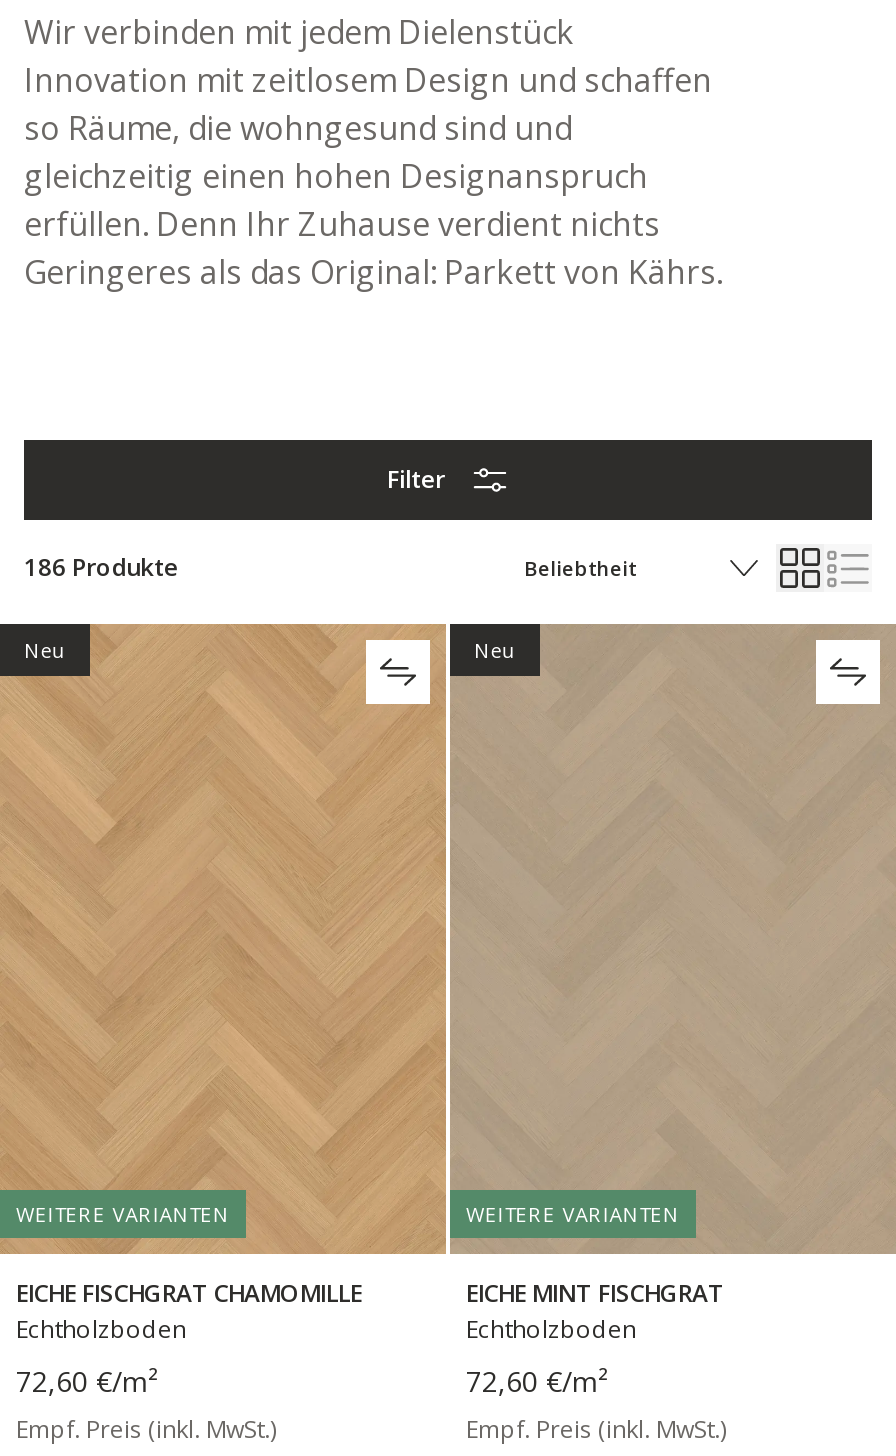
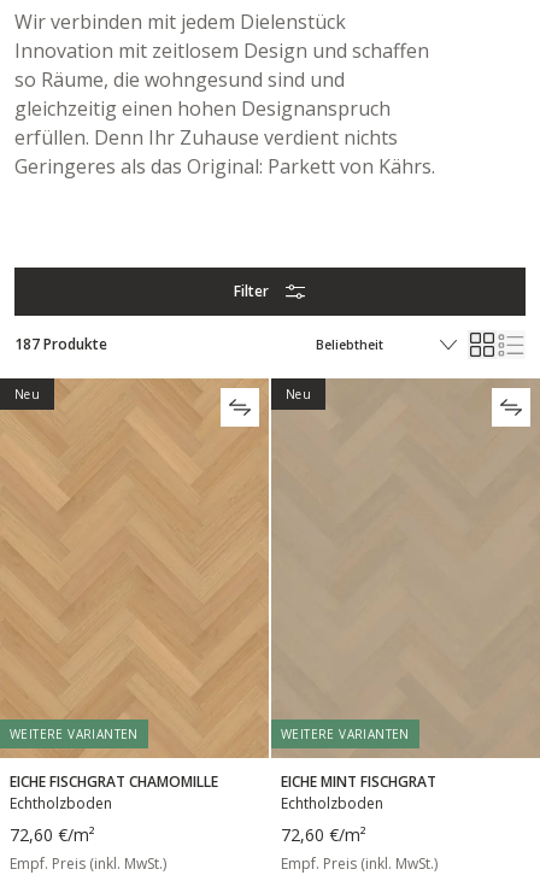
[24,550,178,584] 186 Produkte -> [14,333,107,354] 187 Produkte

